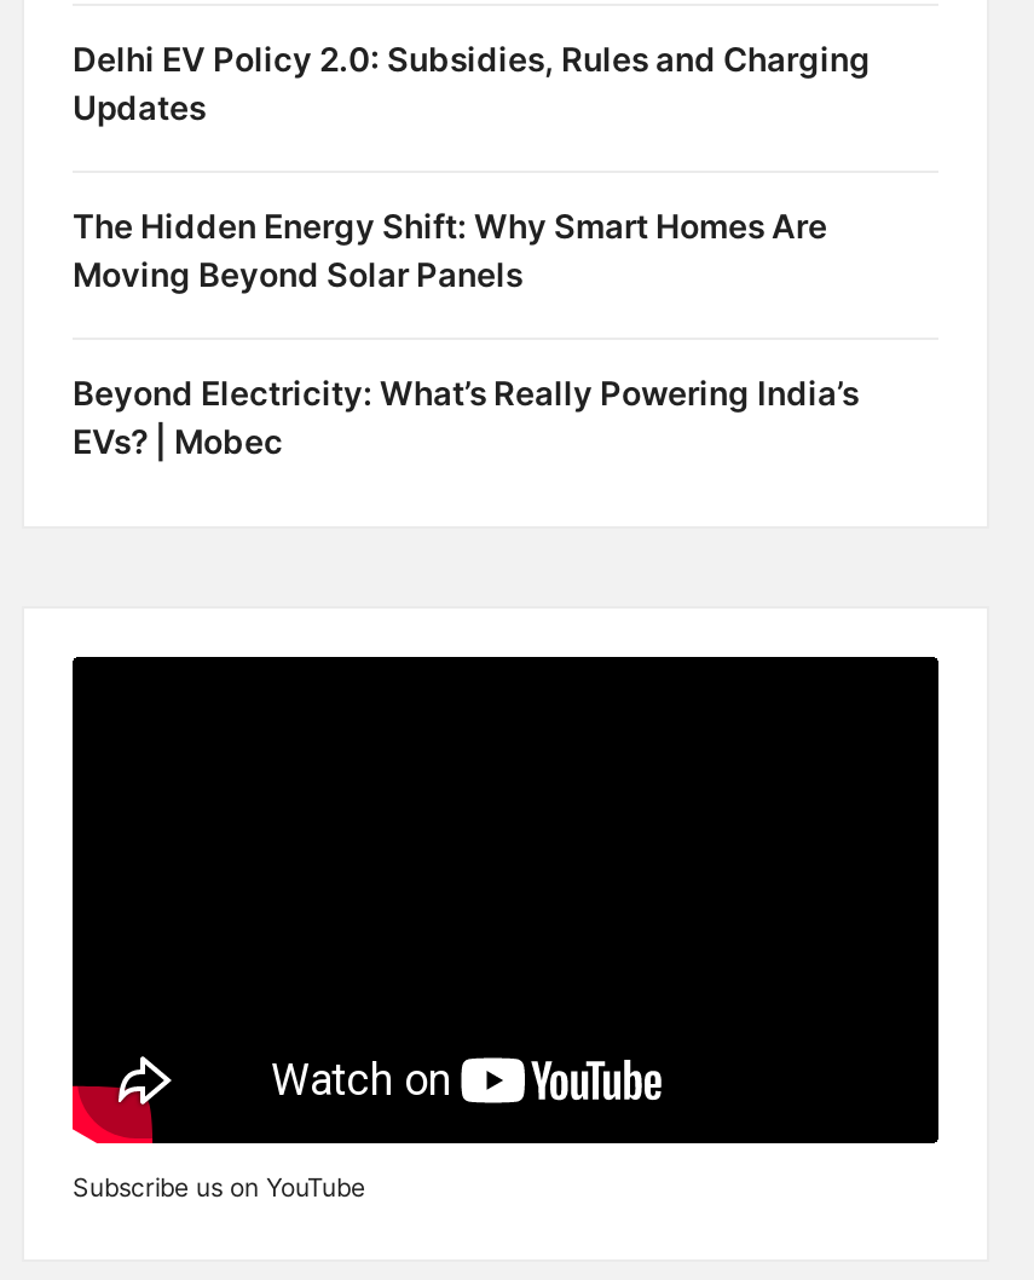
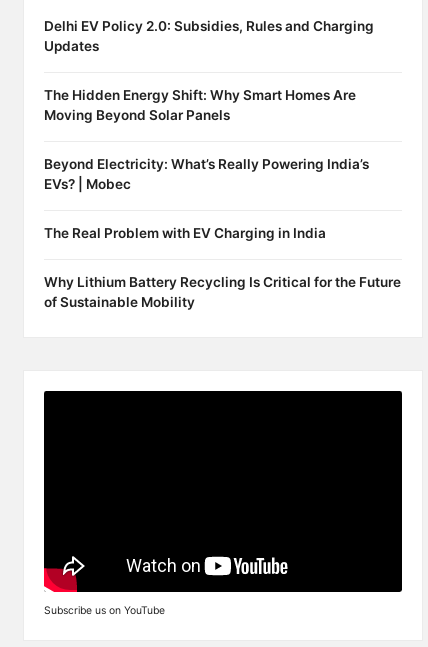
none -> [44,225,401,310] The Real Problem with EV Charging in India | Why Lithium Battery Recycling Is Critical for the Future | of Sustainable Mobility

